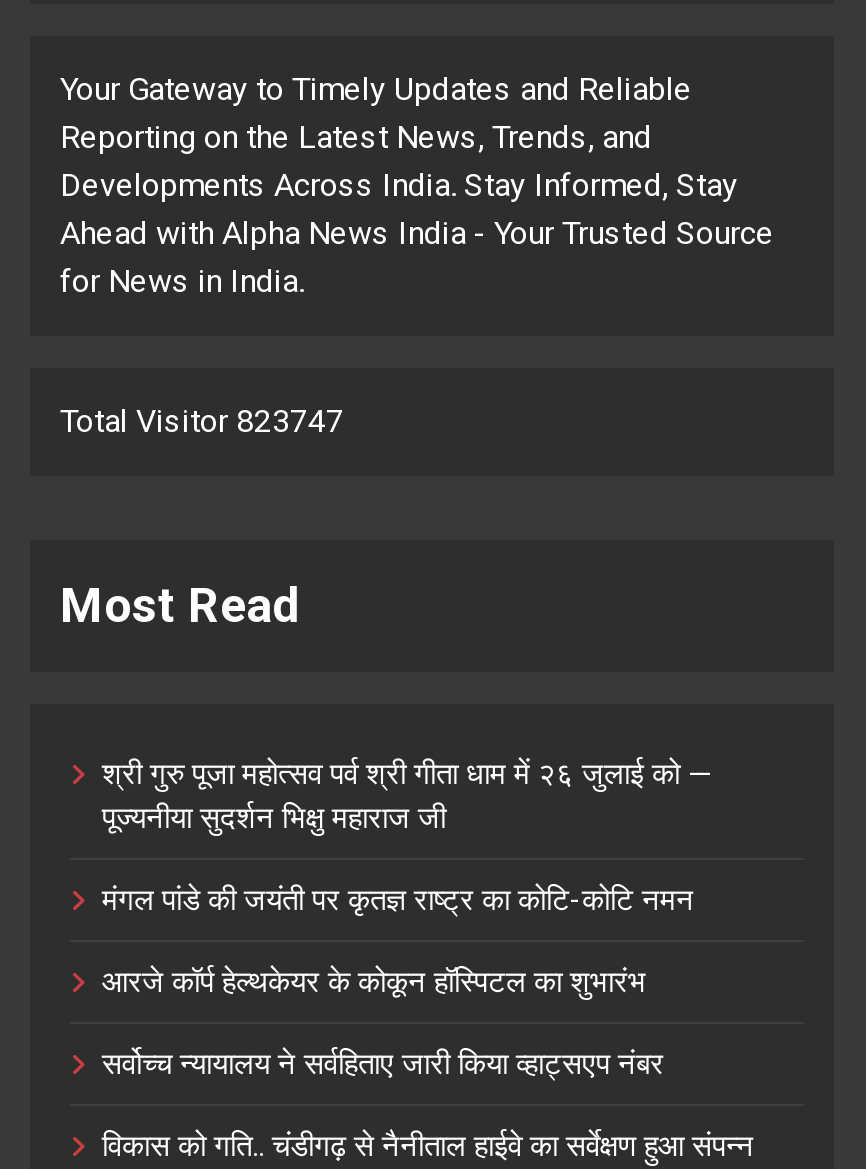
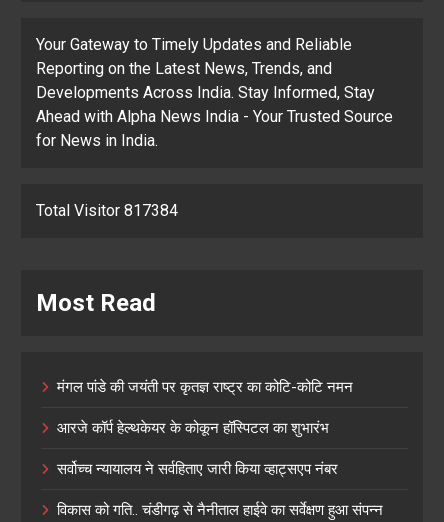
[60,401,344,439] Total Visitor 823747 -> [36,201,178,220] Total Visitor 817384
[102,755,712,835] श्री गुरु पूजा महोत्सव पर्व श्री गीता धाम में २६ जुलाई को — | पूज्यनीया सुदर्शन भिक्षु महाराज जी -> none

